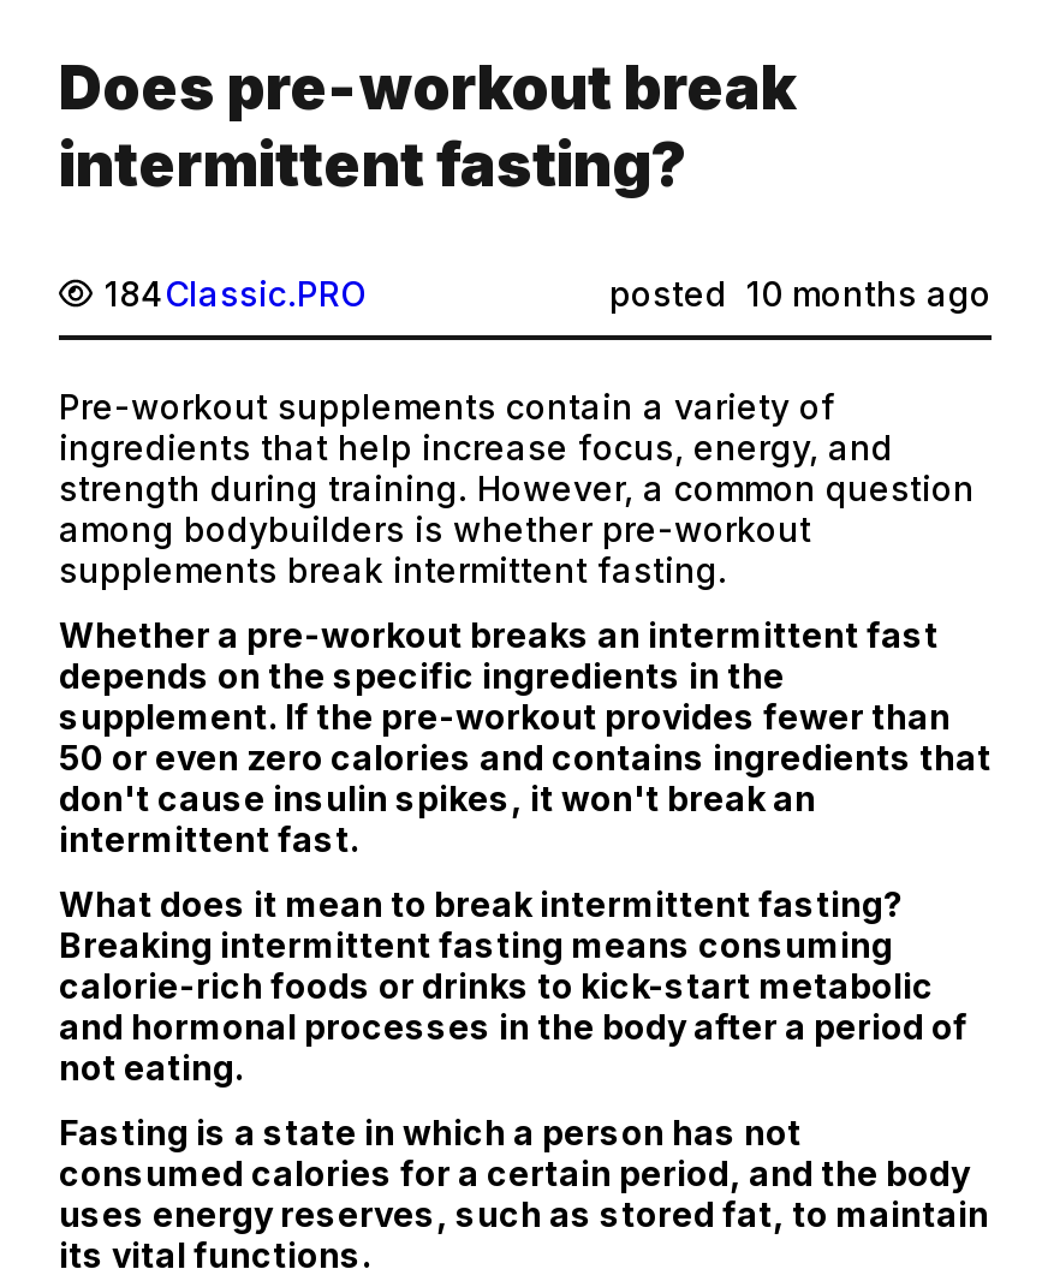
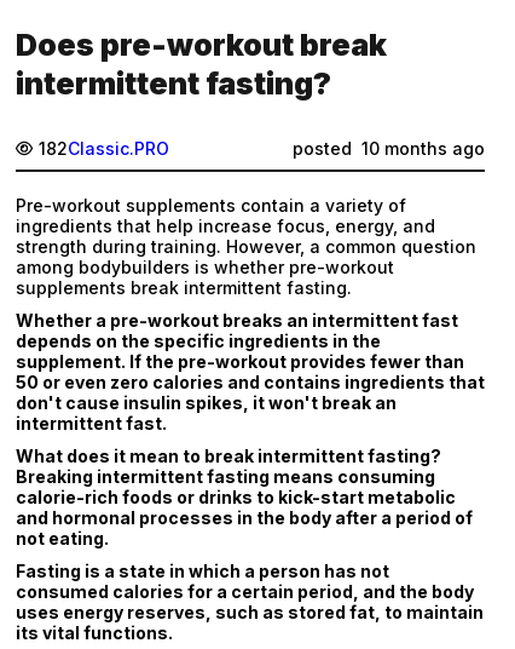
[105,273,367,314] 184Classic.PRO -> [39,138,169,159] 182Classic.PRO

